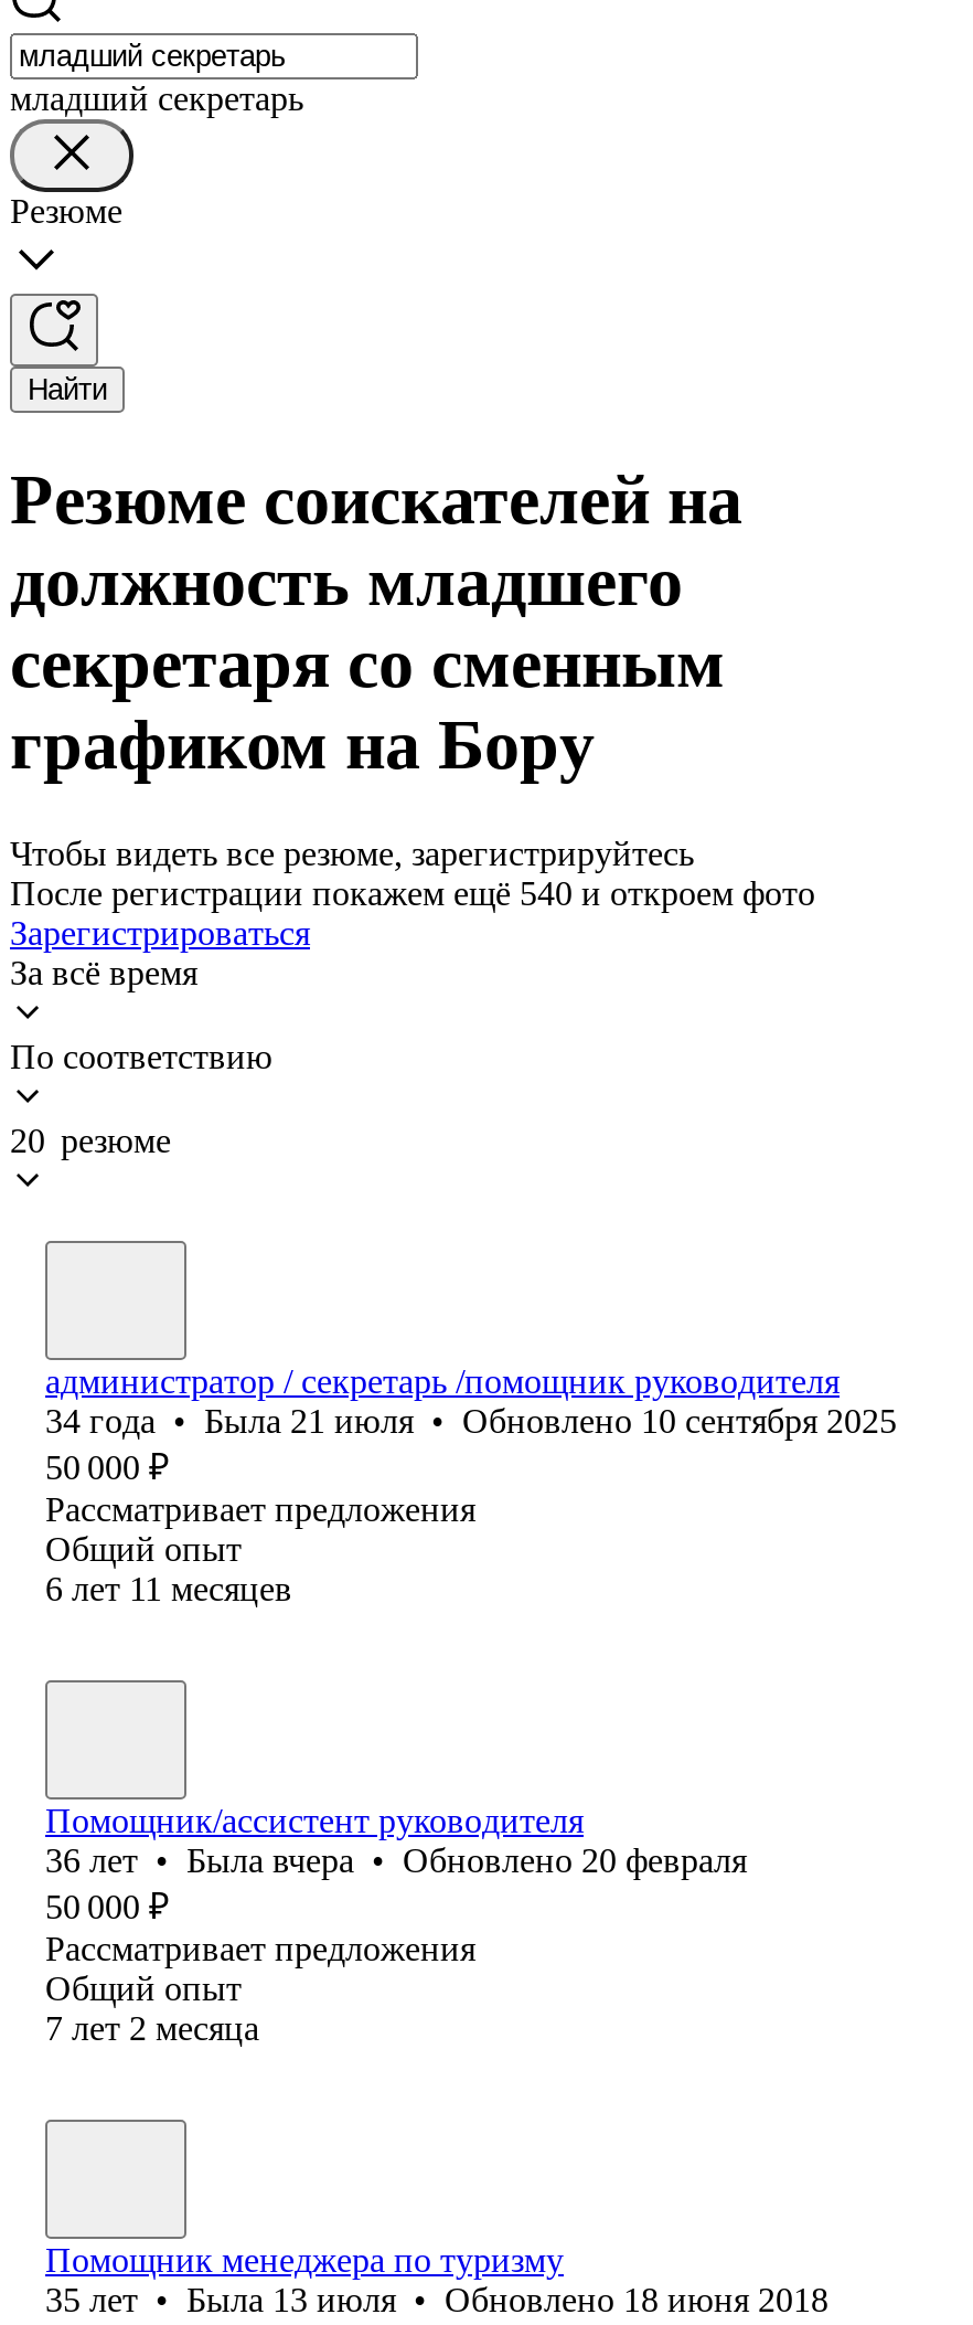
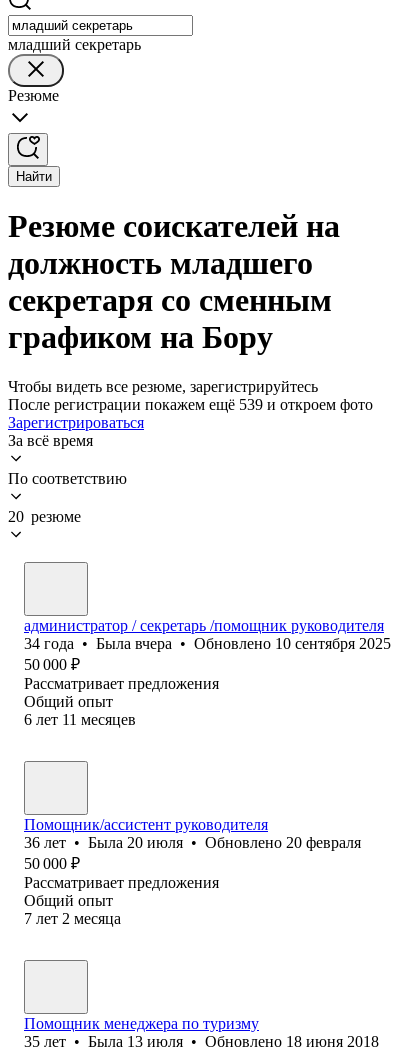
[10,874,815,912] После регистрации покажем ещё 540 и откроем фото -> [8,396,373,413] После регистрации покажем ещё 539 и откроем фото
[45,1402,897,1439] 34 года • Была 21 июля • Обновлено10 сентября 2025 -> [24,635,391,652] 34 года • Была вчера • Обновлено10 сентября 2025
[45,1841,747,1879] 36 лет • Была вчера • Обновлено 20 февраля -> [24,834,361,851] 36 лет • Была 20 июля • Обновлено 20 февраля

